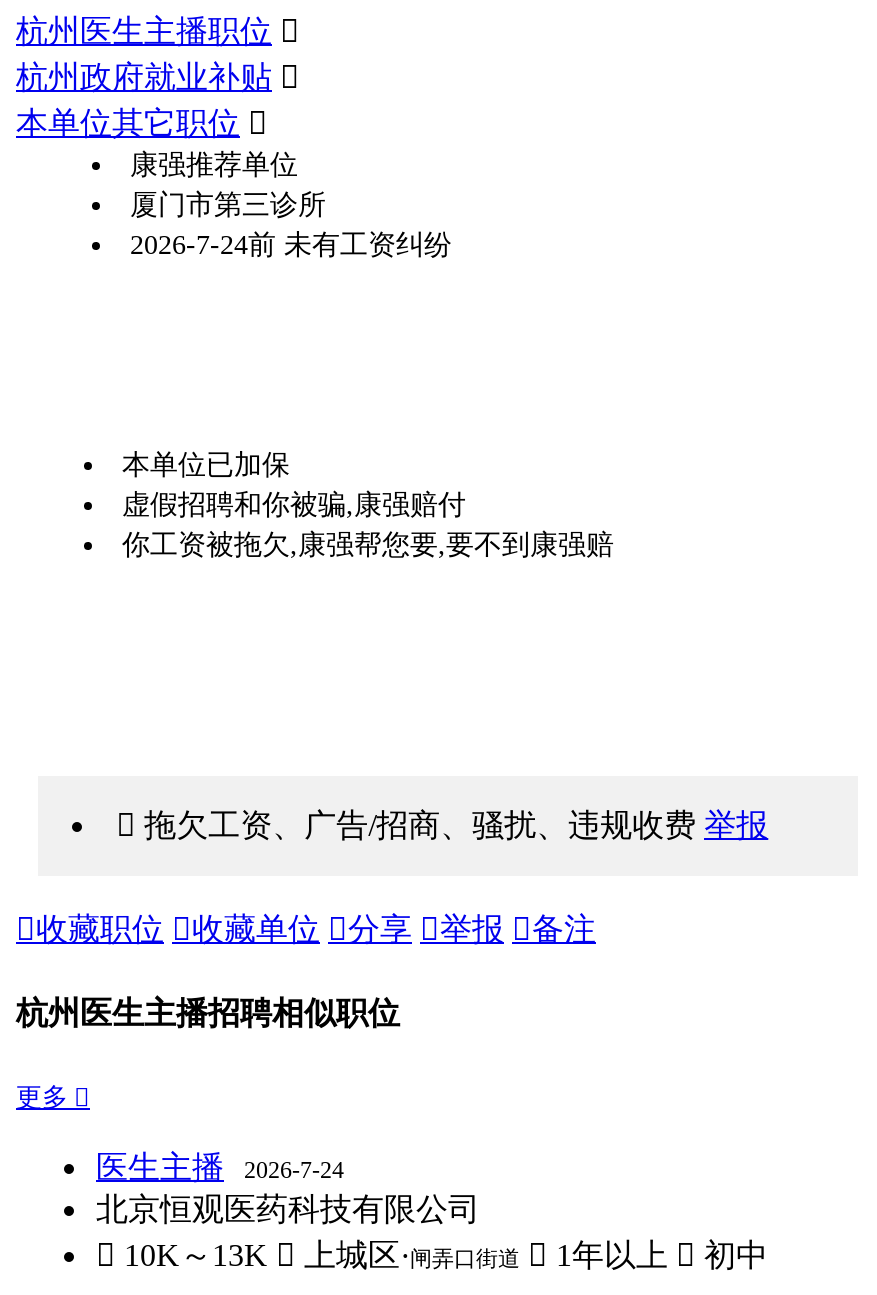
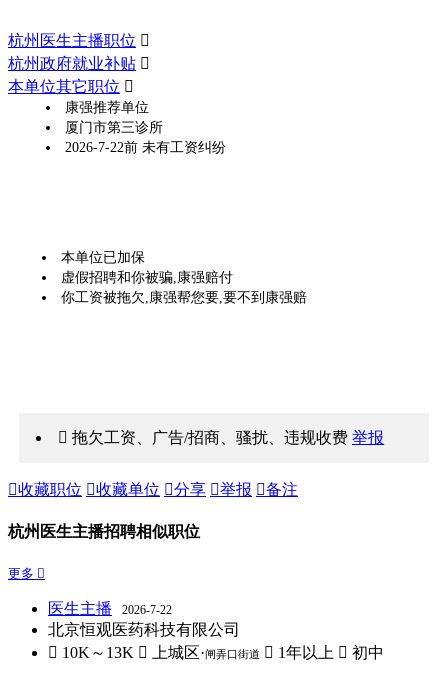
[130,230,452,260] 2026-7-24前 未有工资纠纷 -> [65,140,226,155] 2026-7-22前 未有工资纠纷
[96,1151,344,1185] 医生主播 2026-7-24 -> [48,600,172,617] 医生主播 2026-7-22

